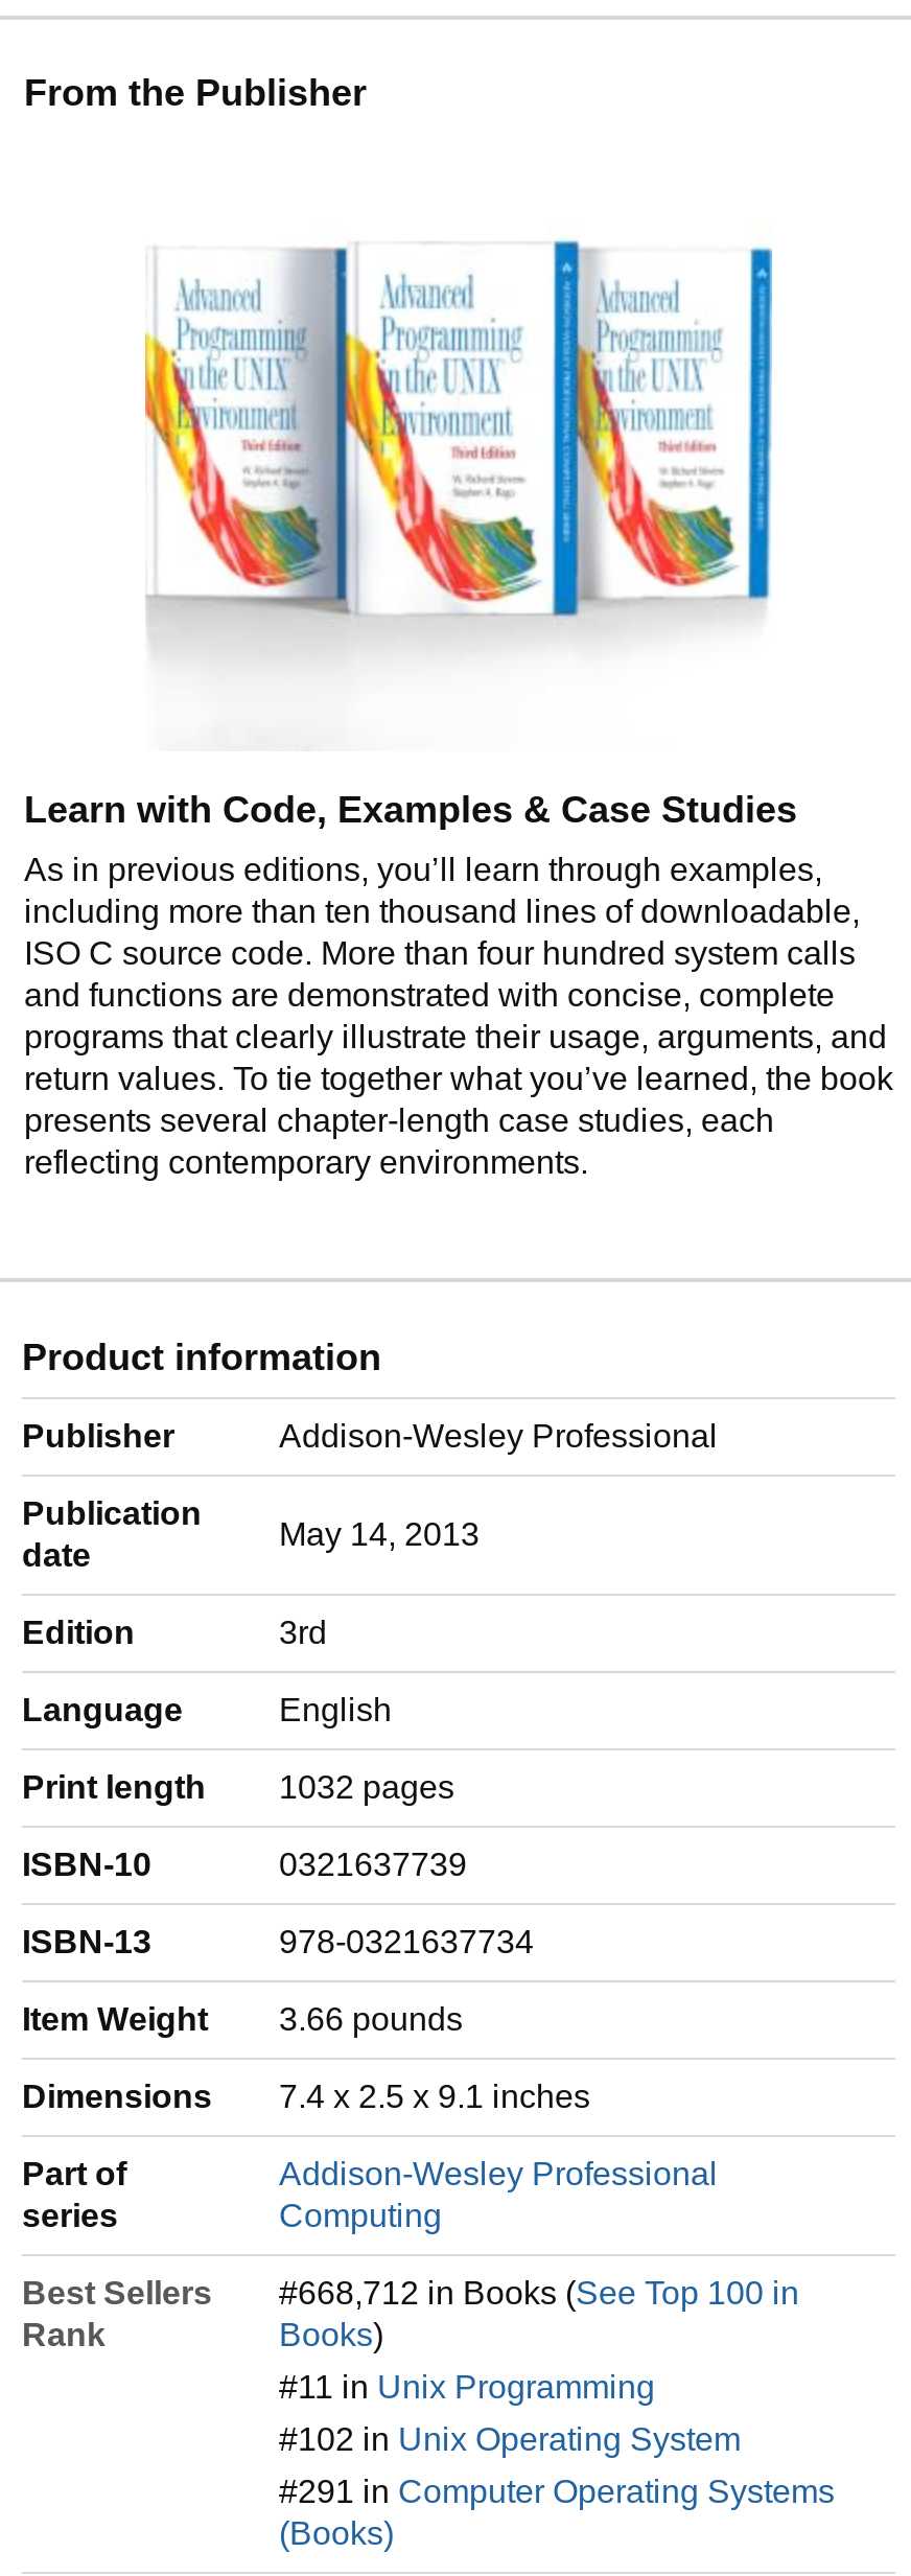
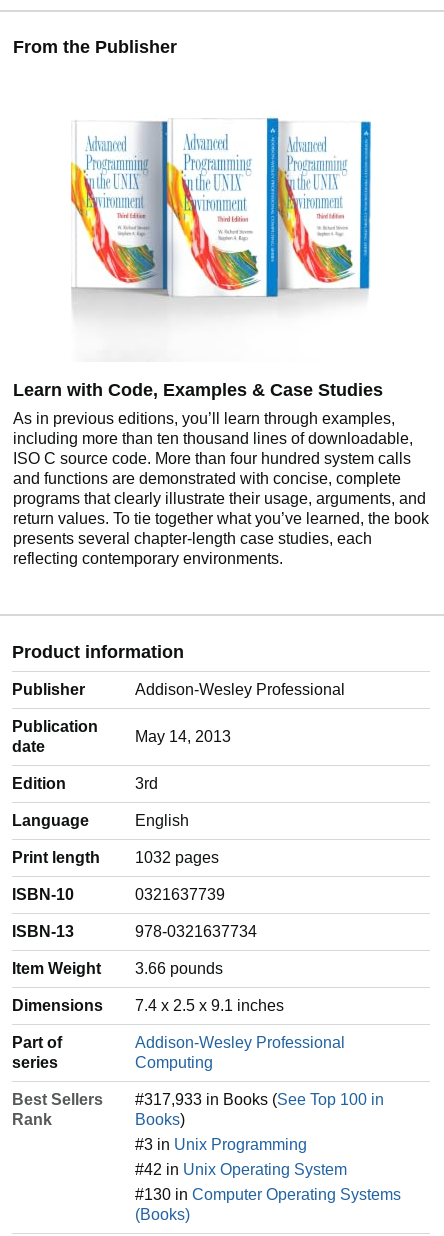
[279,2275,799,2311] #668,712 in Books (See Top 100 in -> [135,1091,384,1108] #317,933 in Books (See Top 100 in
[279,2370,655,2405] #11 in Unix Programming -> [135,1136,307,1153] #3 in Unix Programming
[279,2422,741,2457] #102 in Unix Operating System -> [135,1161,347,1178] #42 in Unix Operating System
[279,2474,835,2510] #291 in Computer Operating Systems -> [135,1186,401,1203] #130 in Computer Operating Systems

